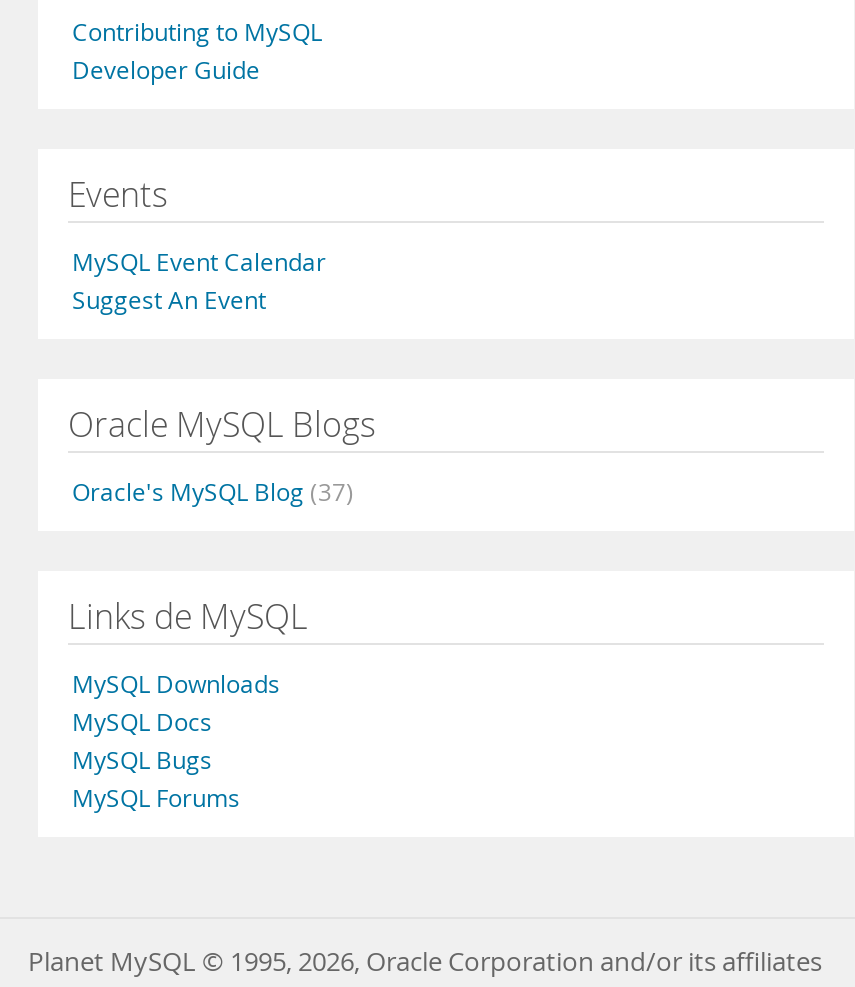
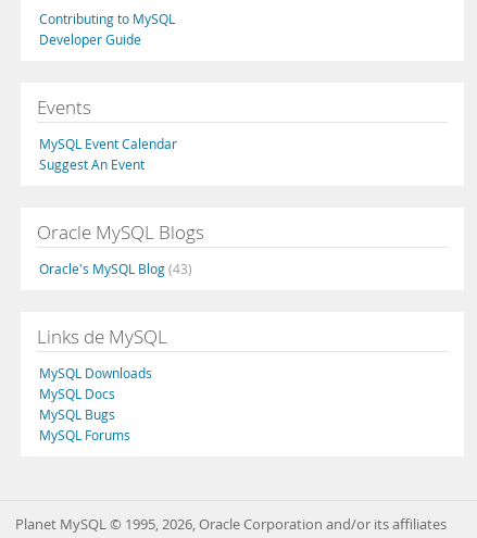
[72,475,354,507] Oracle's MySQL Blog (37) -> [39,260,192,277] Oracle's MySQL Blog (43)

